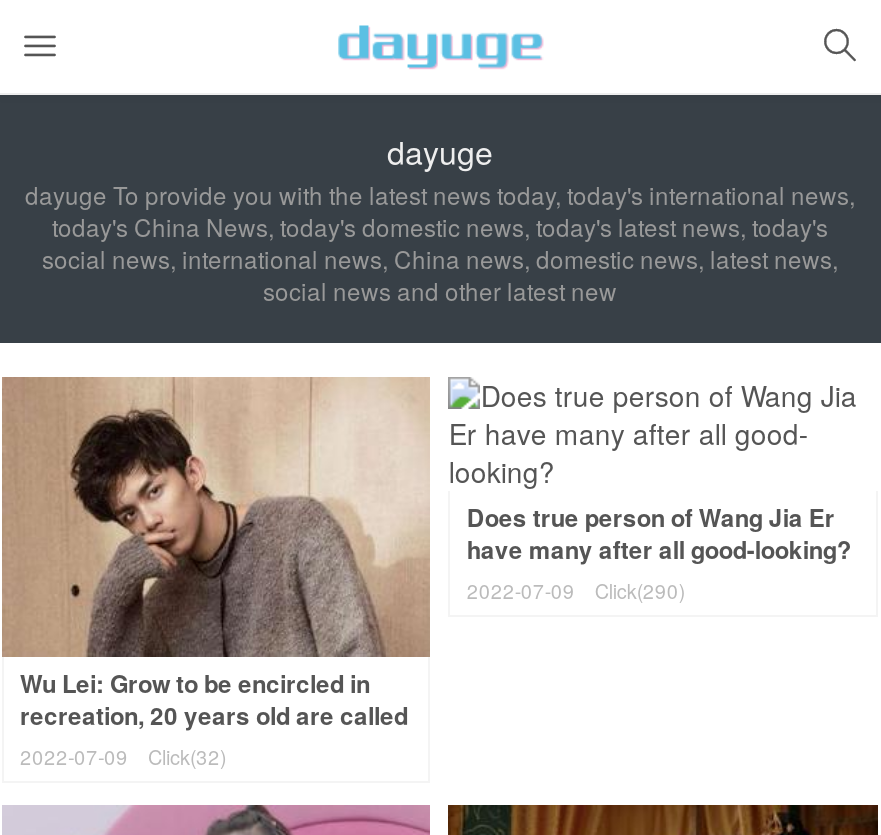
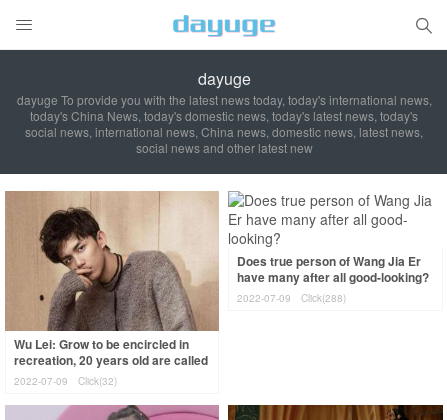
[467,577,685,605] 2022-07-09 Click(290) -> [237,291,346,305] 2022-07-09 Click(288)

